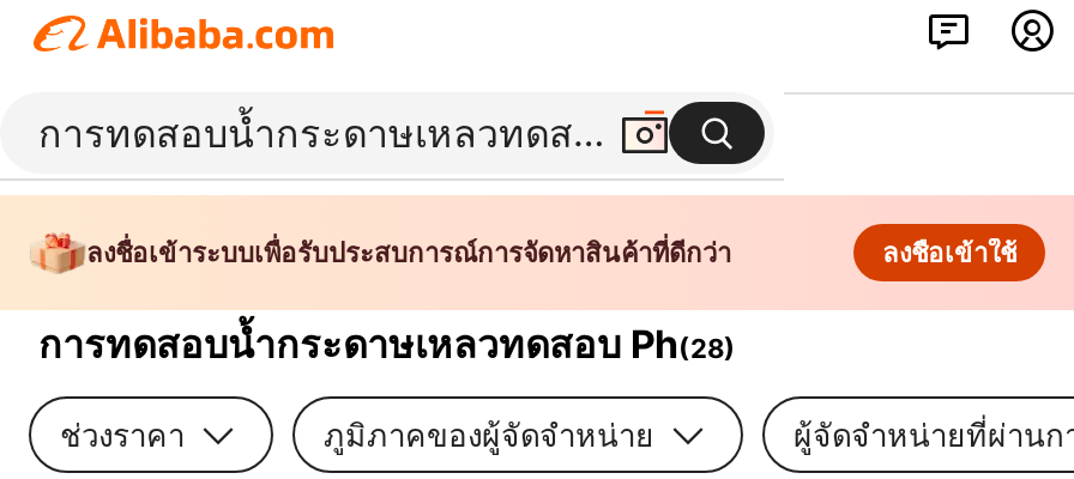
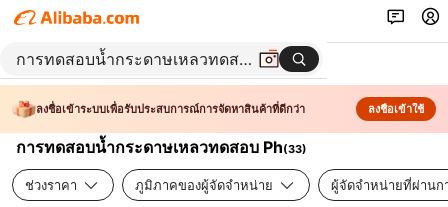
[38,320,736,368] การทดสอบน้ำกระดาษเหลวทดสอบ Ph(28) -> [16,137,307,157] การทดสอบน้ำกระดาษเหลวทดสอบ Ph(33)

